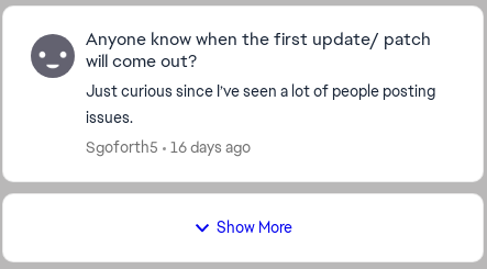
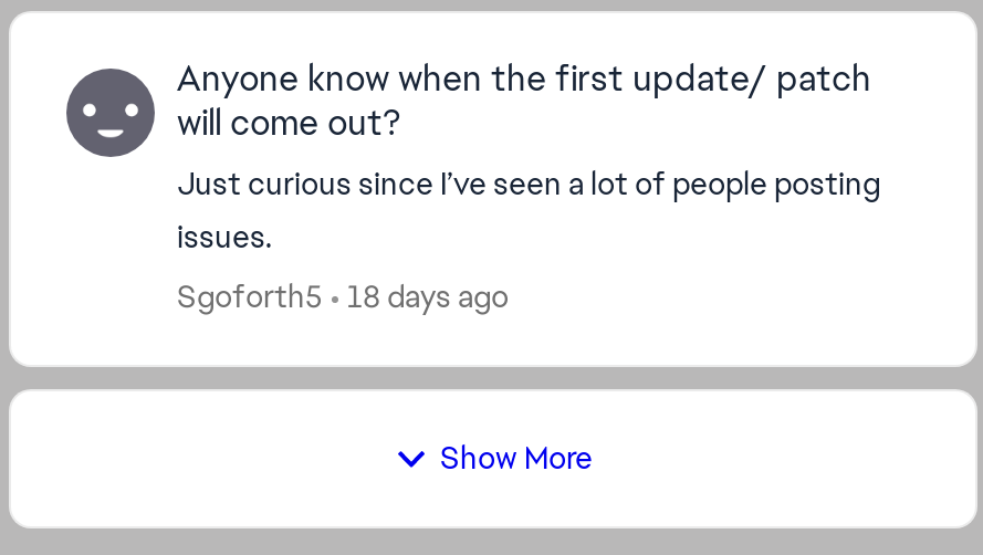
[86,137,251,157] Sgoforth5 16 days ago -> [177,276,509,316] Sgoforth5 18 days ago

